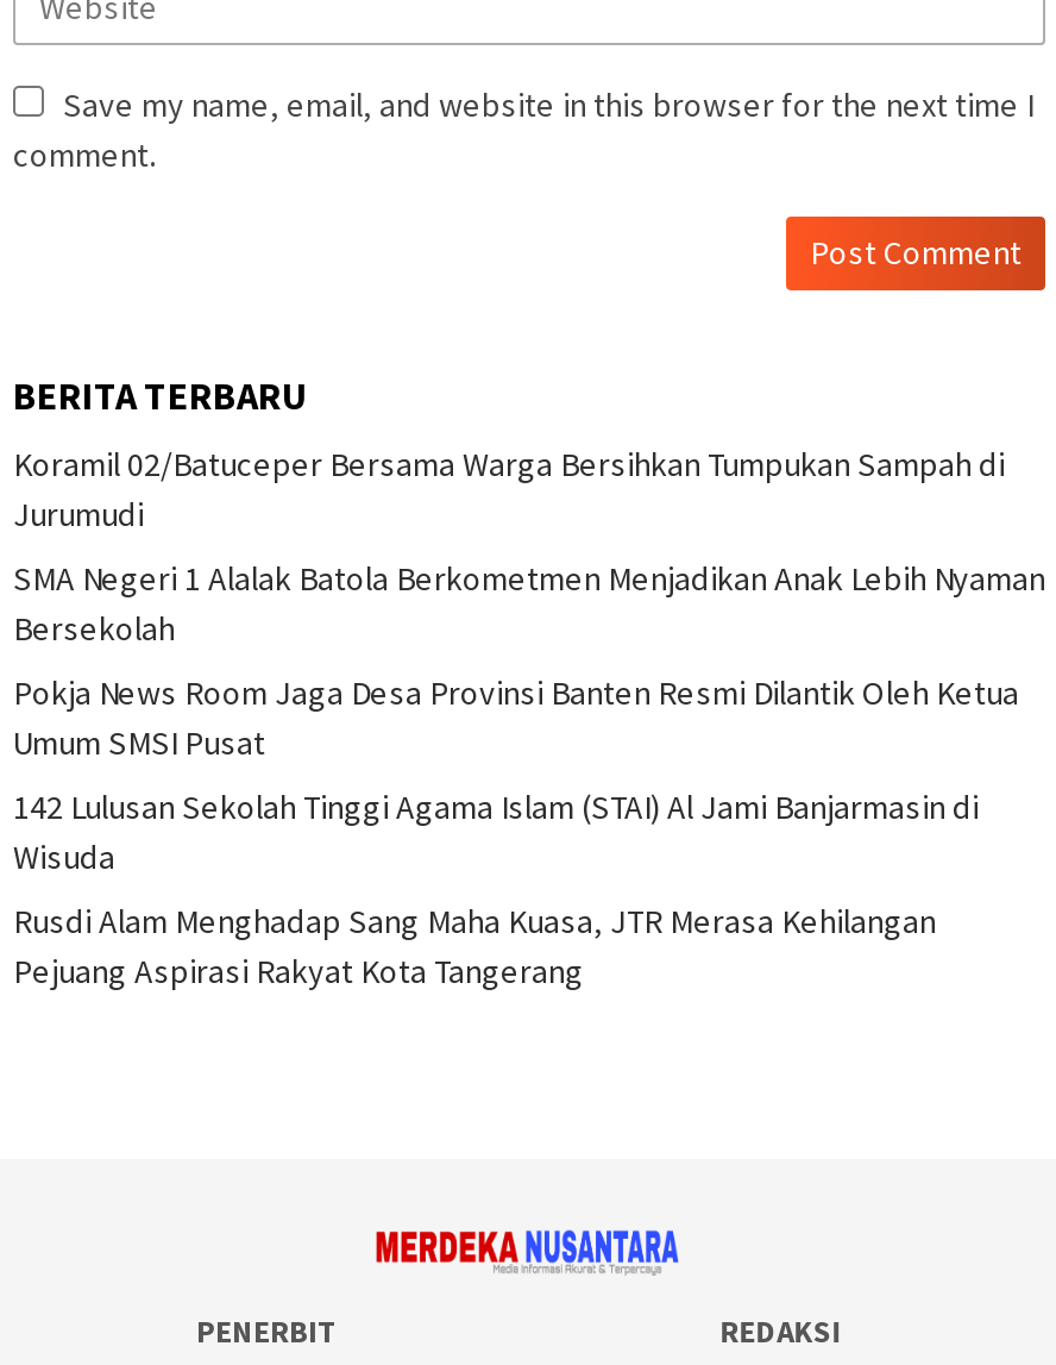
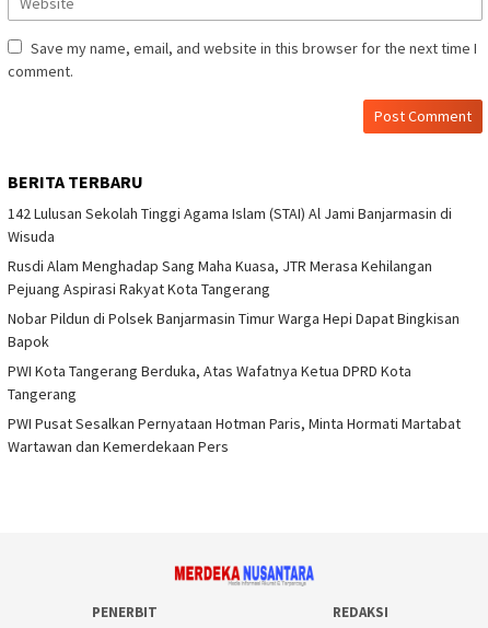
[13,442,1045,764] Koramil 02/Batuceper Bersama Warga Bersihkan Tumpukan Sampah di | Jurumudi | SMA Negeri 1 Alalak Batola Berkometmen Menjadikan Anak Lebih Nyaman | Bersekolah | Pokja News Room Jaga Desa Provinsi Banten Resmi Dilantik Oleh Ketua | Umum SMSI Pusat -> none
moved [13,785,979,992] -> [8,203,452,299]: 142 Lulusan Sekolah Tinggi Agama Islam (STAI) Al Jami Banjarmasin di | Wisuda | Rusdi Alam Menghadap Sang Maha Kuasa, JTR Merasa Kehilangan | Pejuang Aspirasi Rakyat Kota Tangerang
none -> [8,308,461,456] Nobar Pildun di Polsek Banjarmasin Timur Warga Hepi Dapat Bingkisan | Bapok | PWI Kota Tangerang Berduka, Atas Wafatnya Ketua DPRD Kota | Tangerang | PWI Pusat Sesalkan Pernyataan Hotman Paris, Minta Hormati Martabat | Wartawan dan Kemerdekaan Pers

